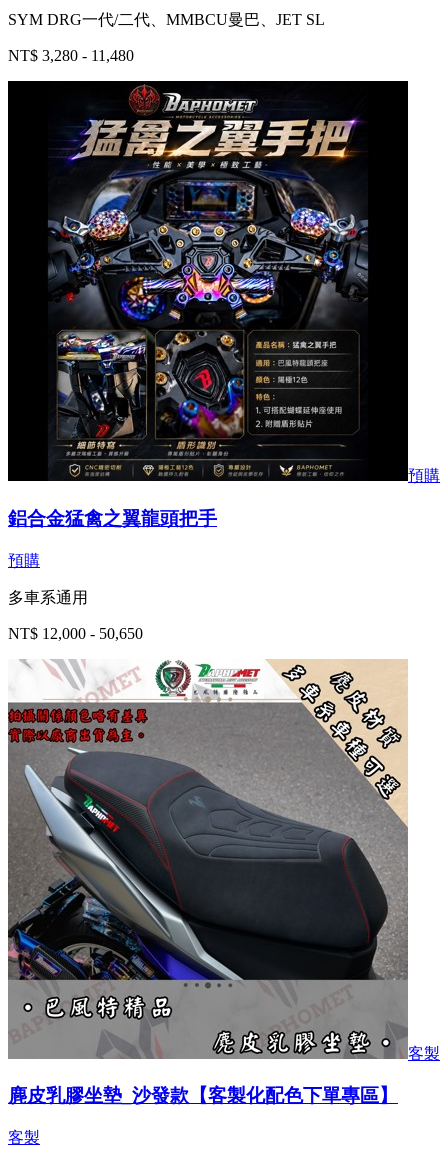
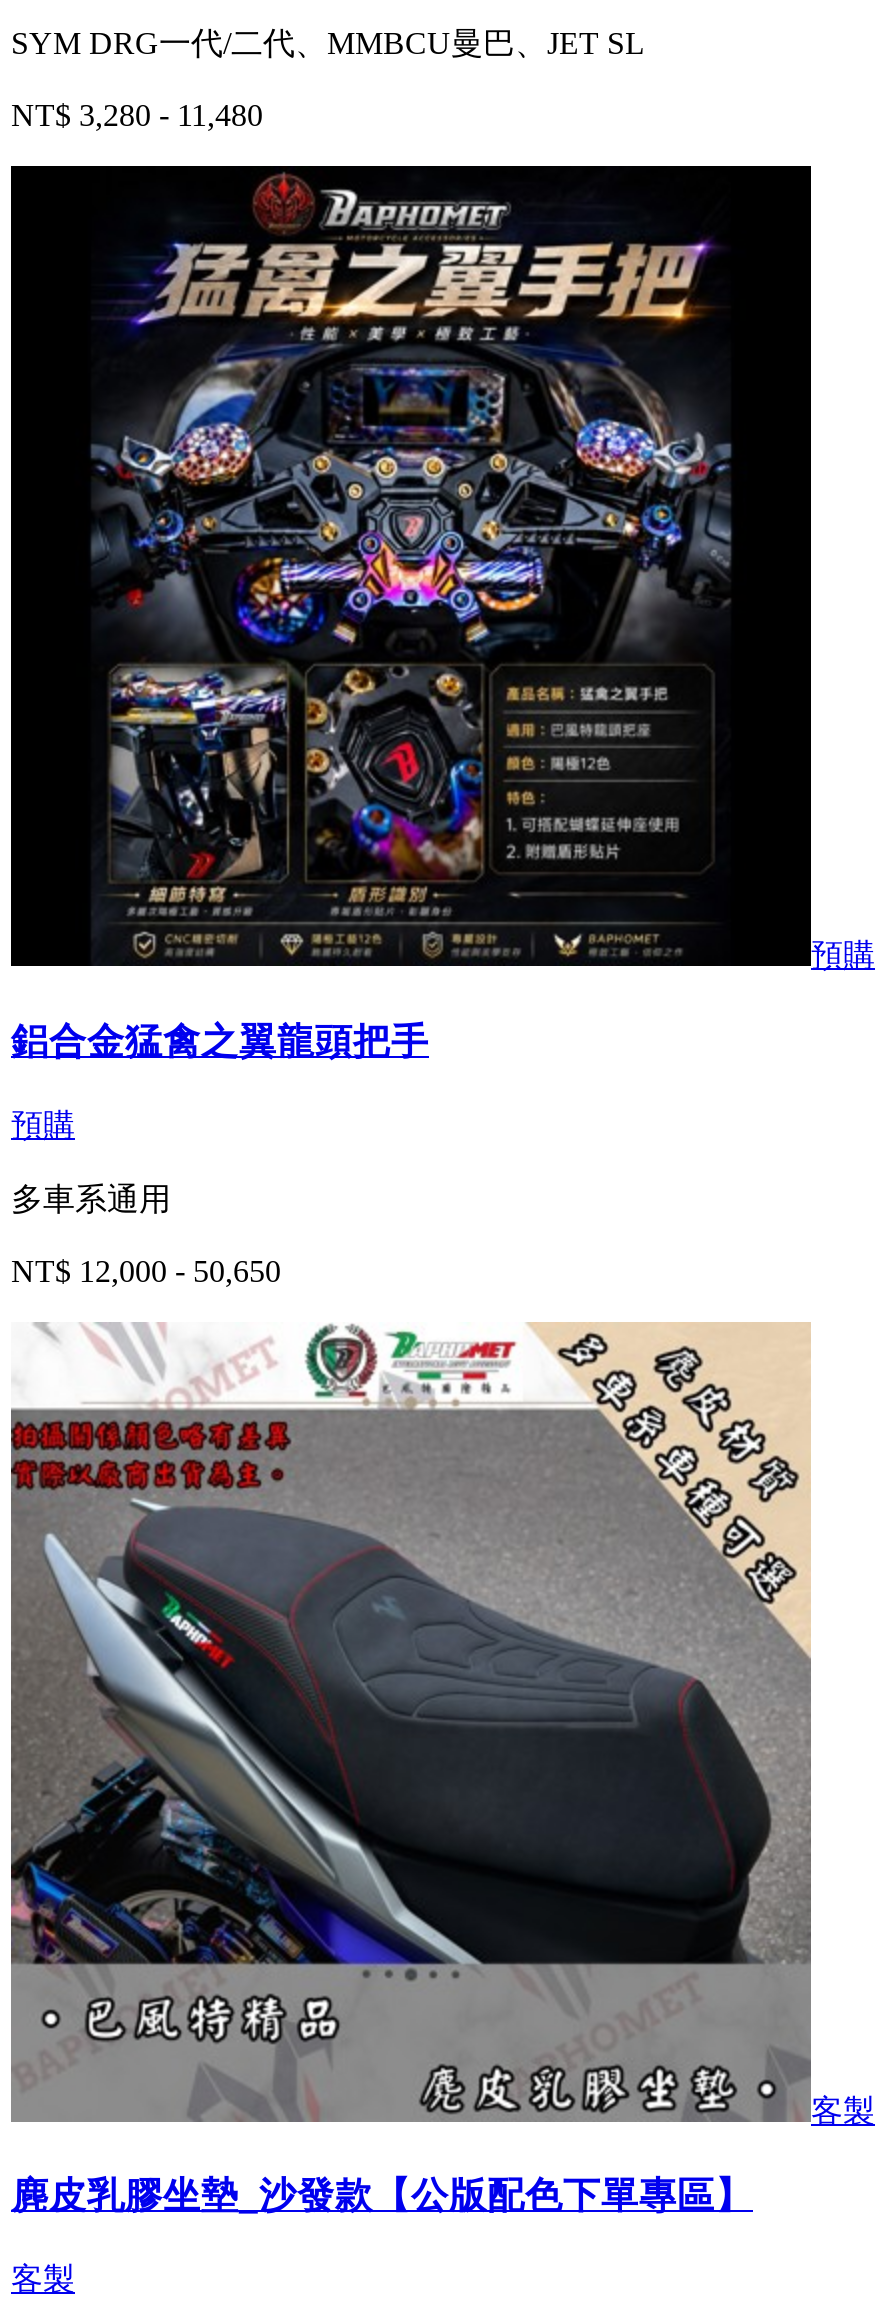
[8,1085,398,1106] 麂皮乳膠坐墊_沙發款【客製化配色下單專區】 -> [11,2175,753,2217] 麂皮乳膠坐墊_沙發款【公版配色下單專區】

